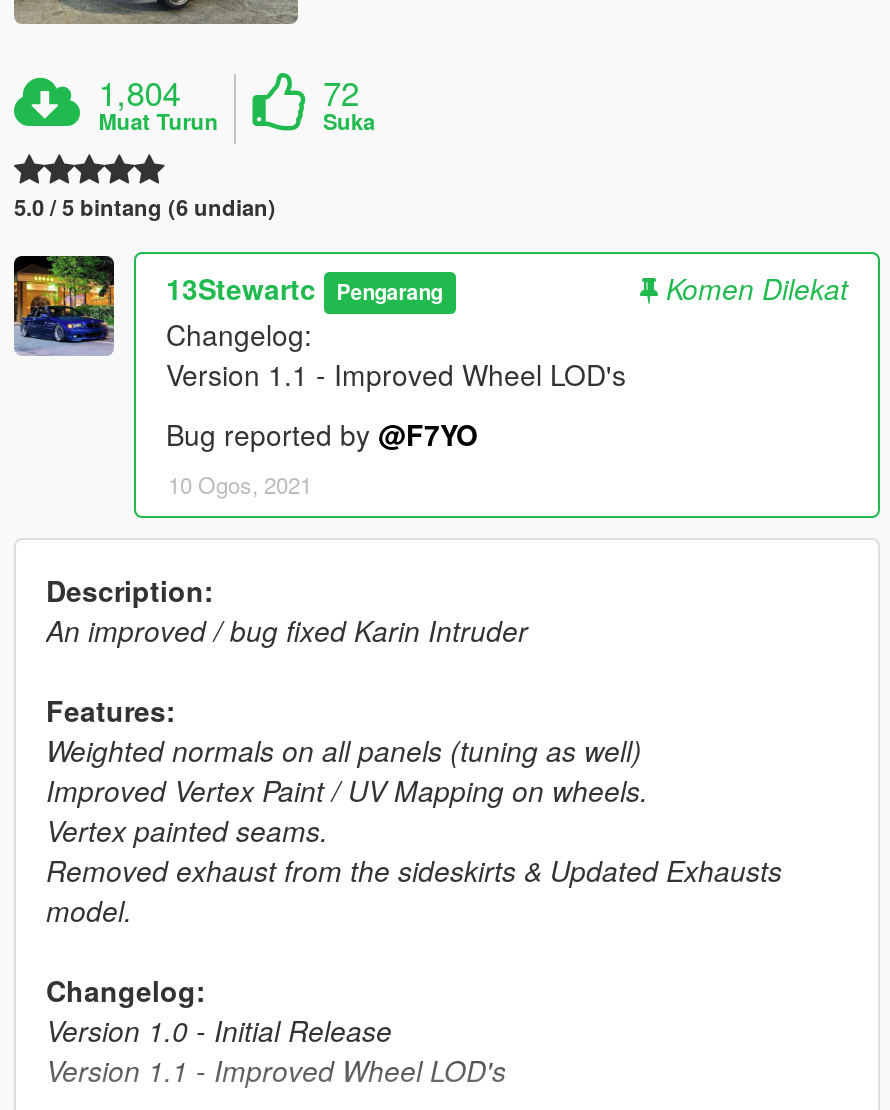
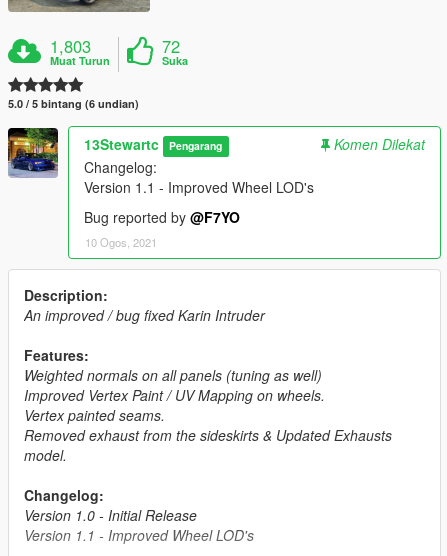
[98,69,180,117] 1,804 -> [50,34,91,58] 1,803

